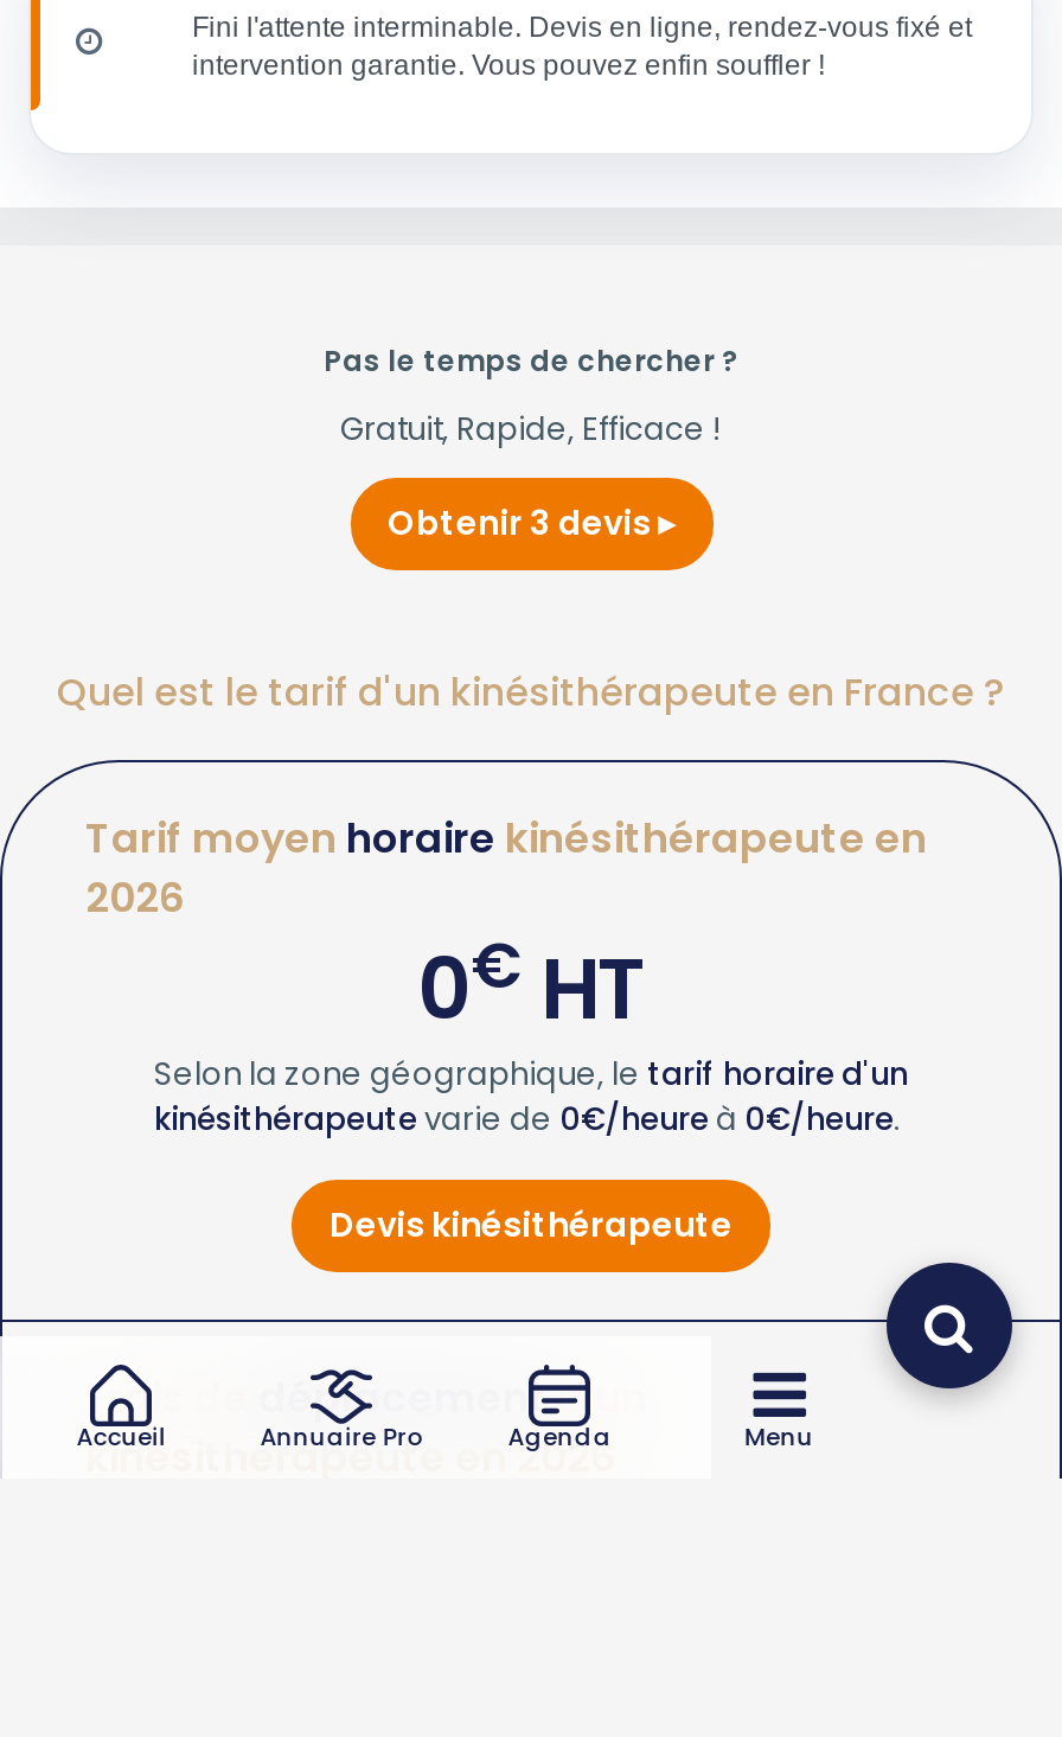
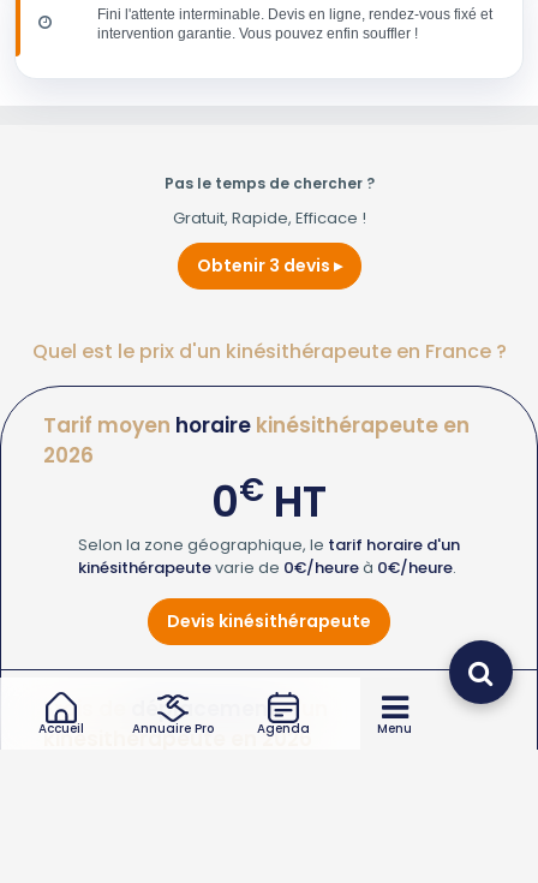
[57,665,1005,719] Quel est le tarif d'un kinésithérapeute en France ? -> [32,337,506,365] Quel est le prix d'un kinésithérapeute en France ?

